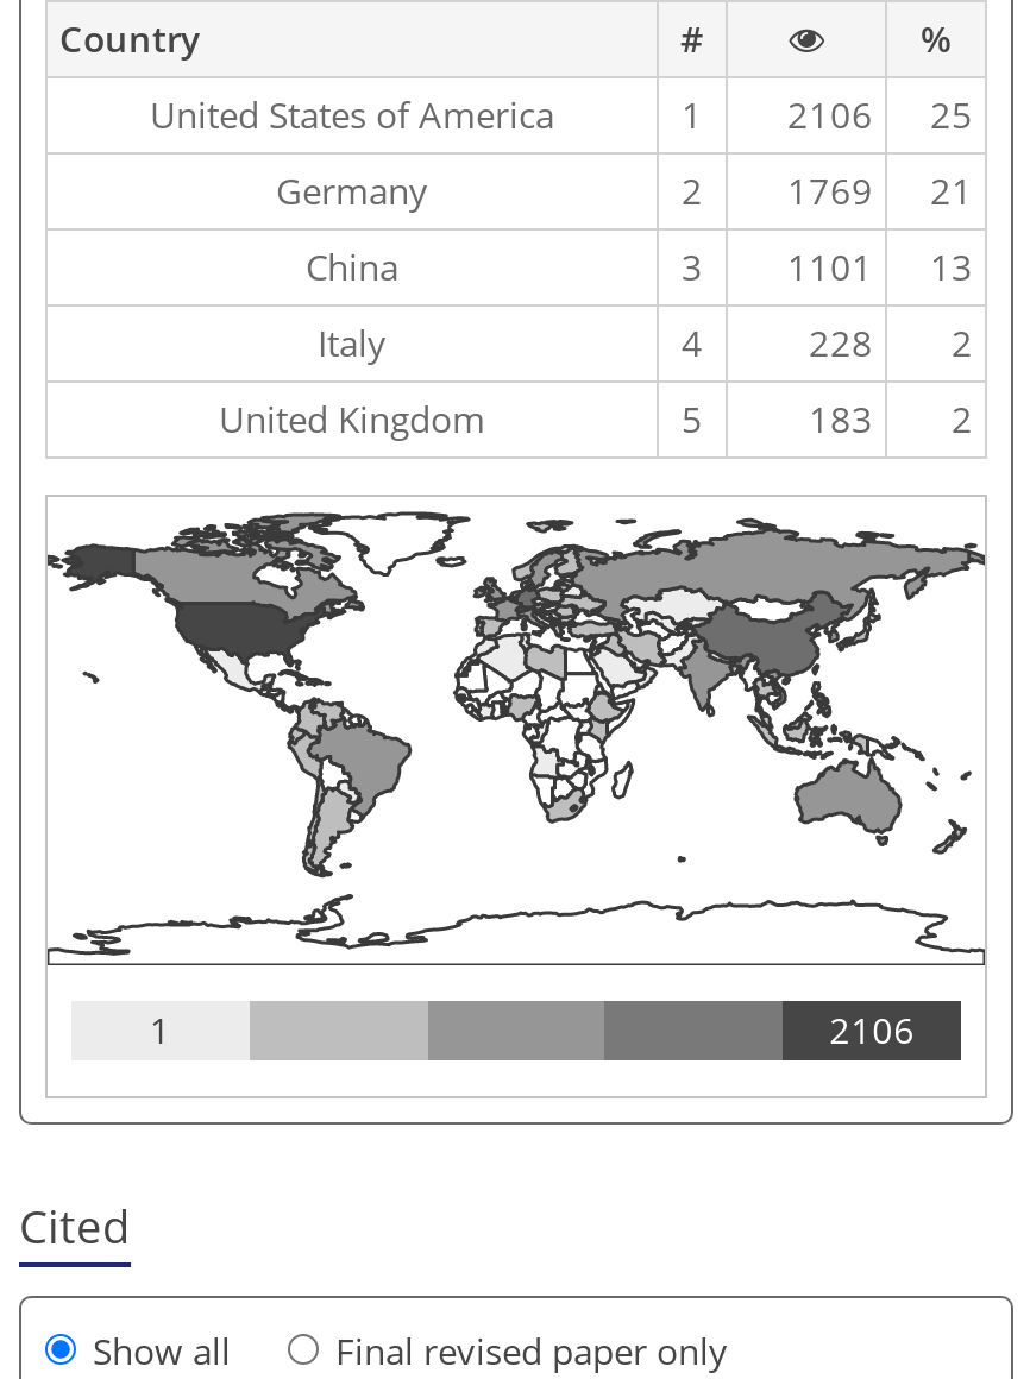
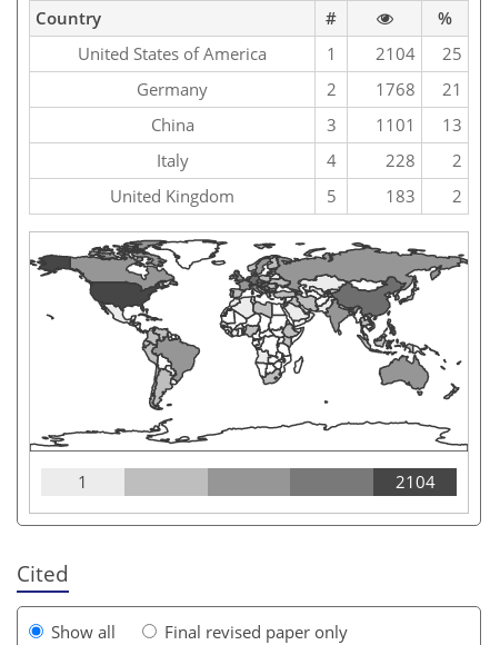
[682,91,973,138] 1 2106 25 -> [326,42,462,65] 1 2104 25
[682,167,973,214] 2 1769 21 -> [326,78,462,100] 2 1768 21
[829,1006,915,1054] 2106 -> [395,471,435,493] 2104

